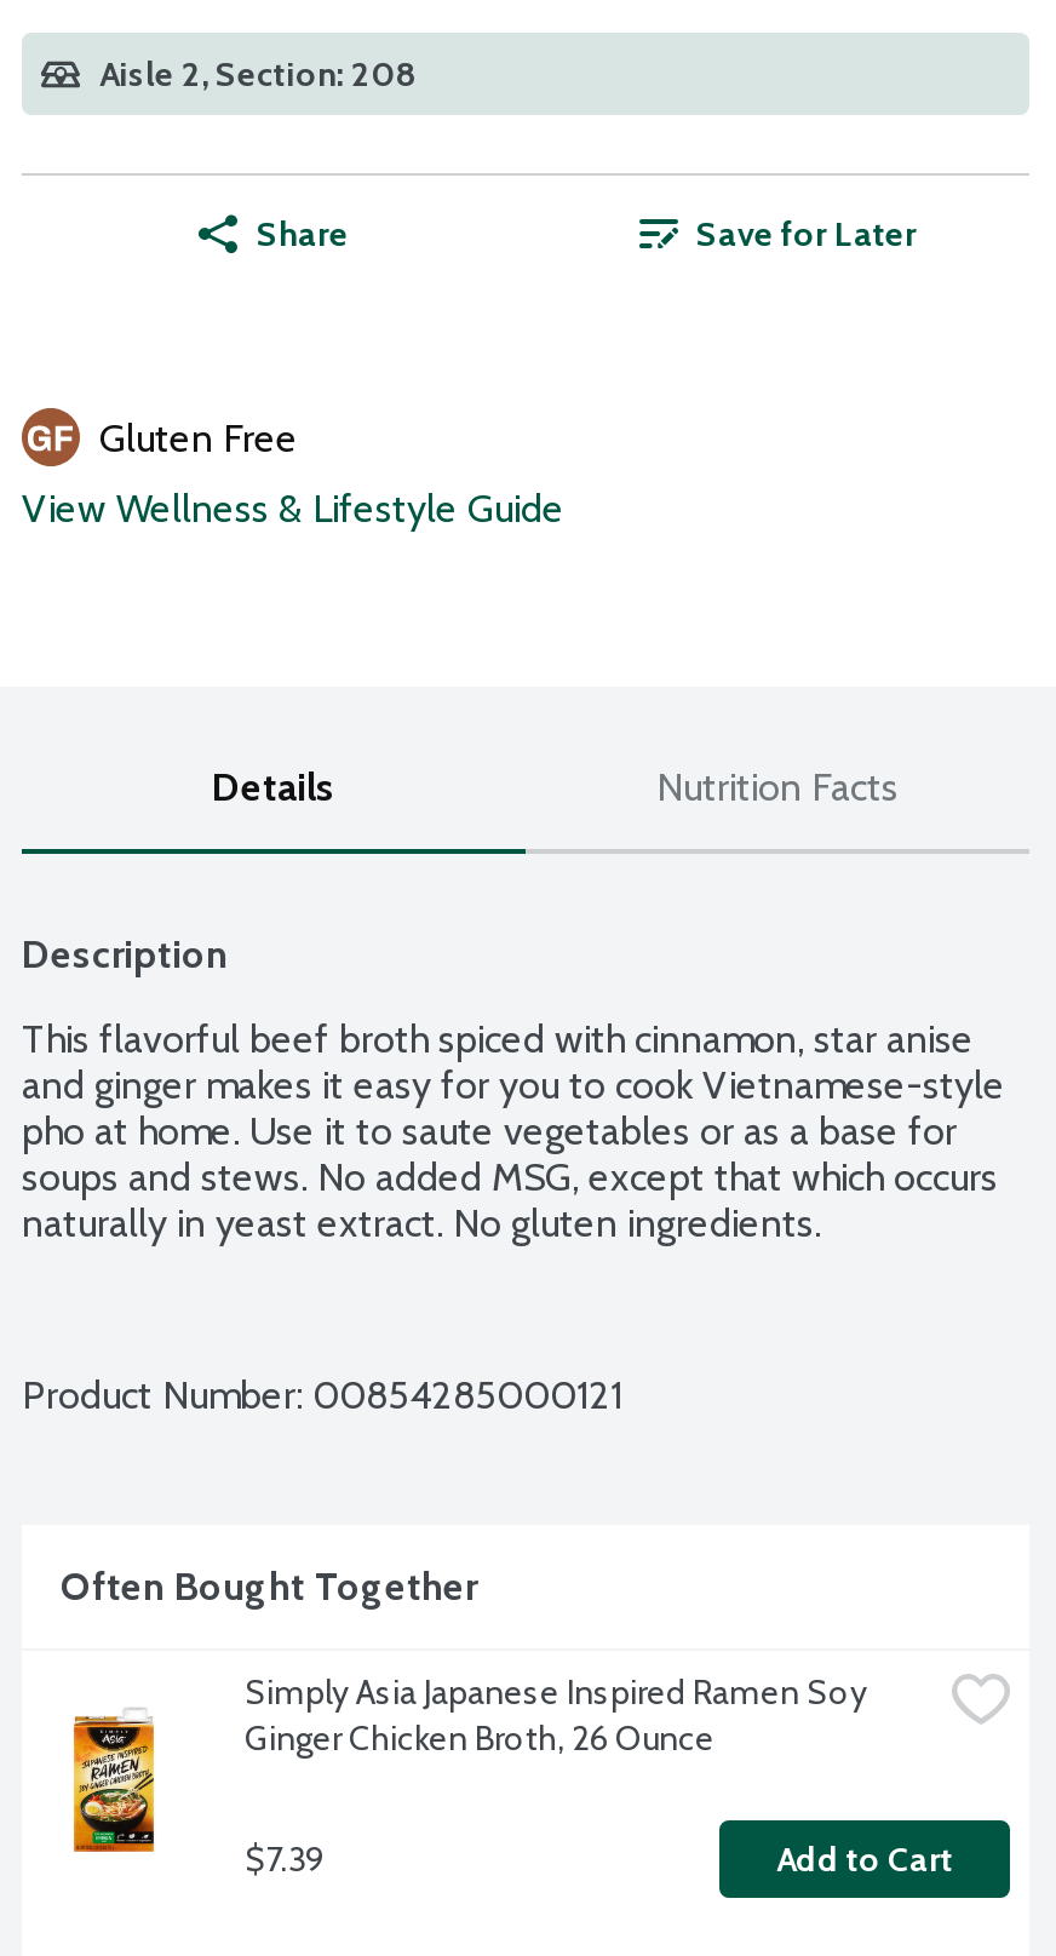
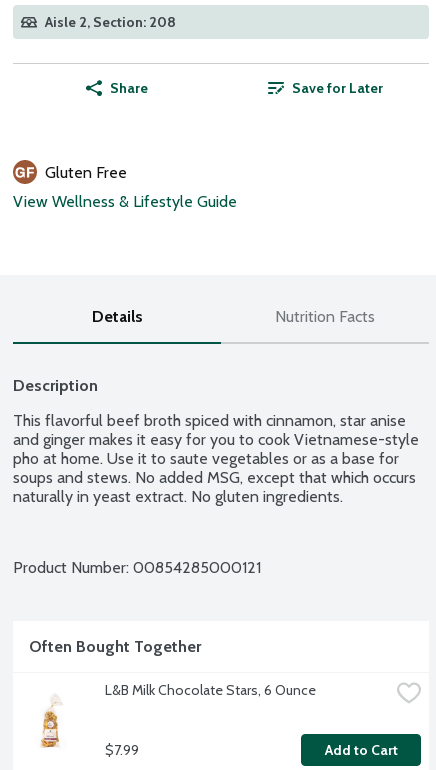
[245,1671,867,1760] Simply Asia Japanese Inspired Ramen Soy | Ginger Chicken Broth, 26 Ounce -> [105,681,316,699] L&B Milk Chocolate Stars, 6 Ounce
[70,1714,325,1880] [image] | $7.39 -> [34,700,139,759] [image] | $7.99

